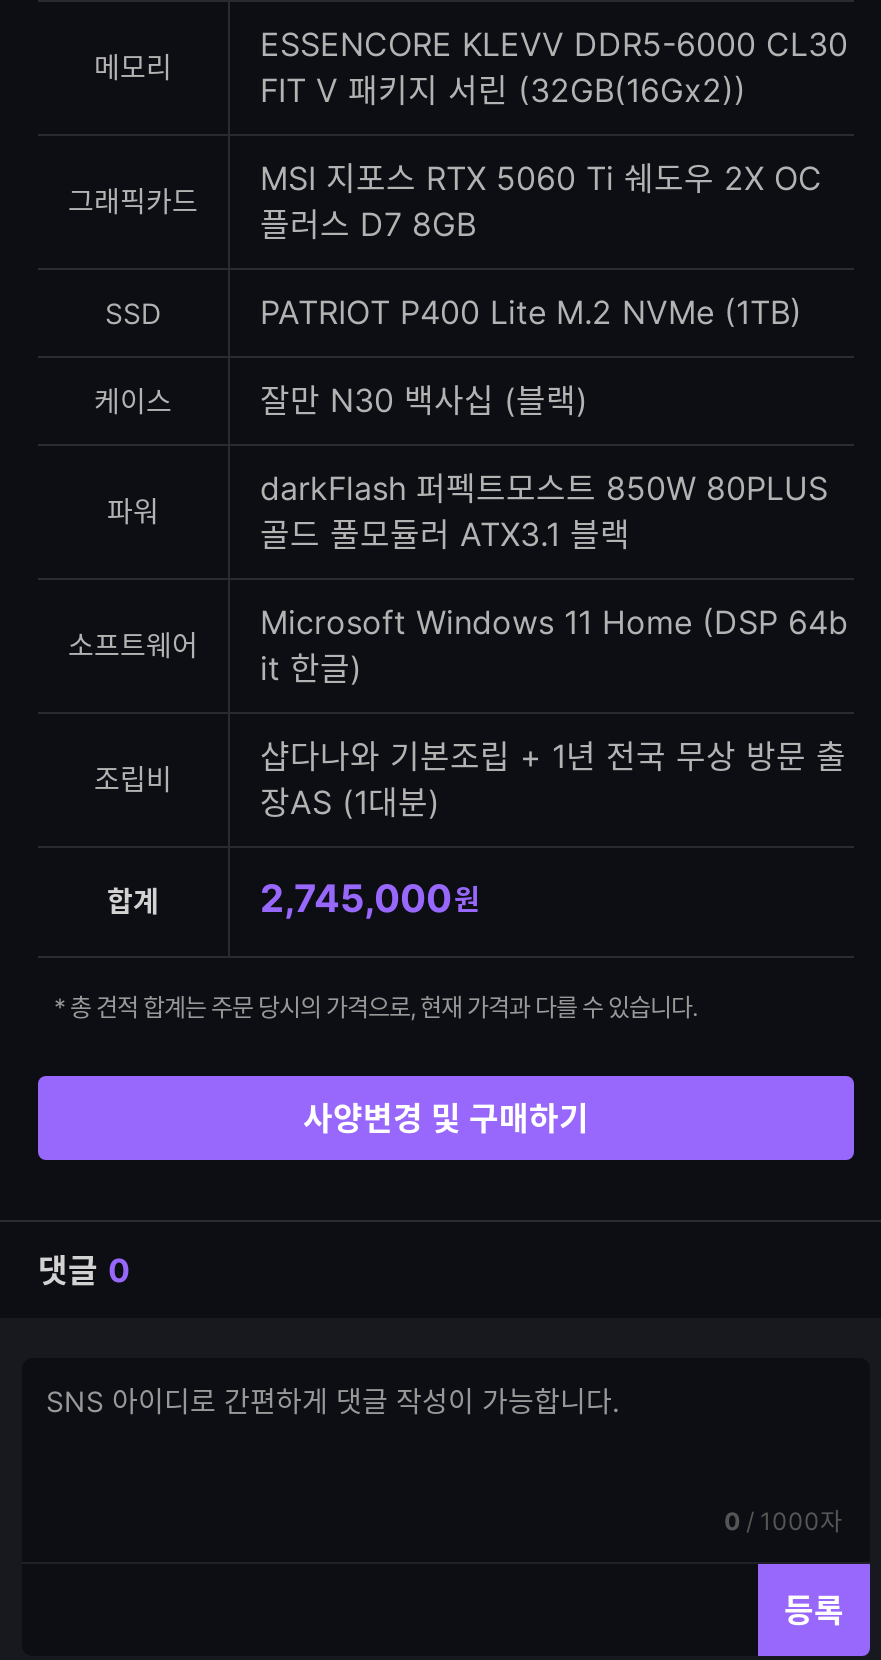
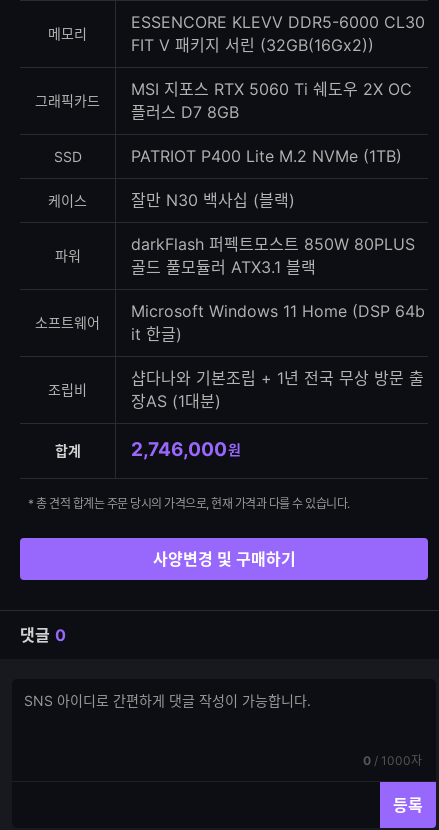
[260,877,480,923] 2,745,000원 -> [131,438,241,461] 2,746,000원

